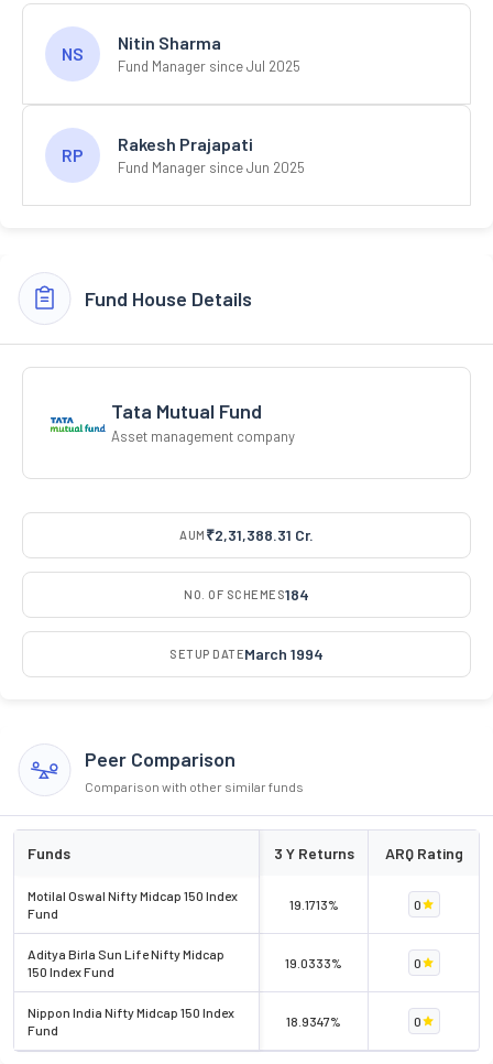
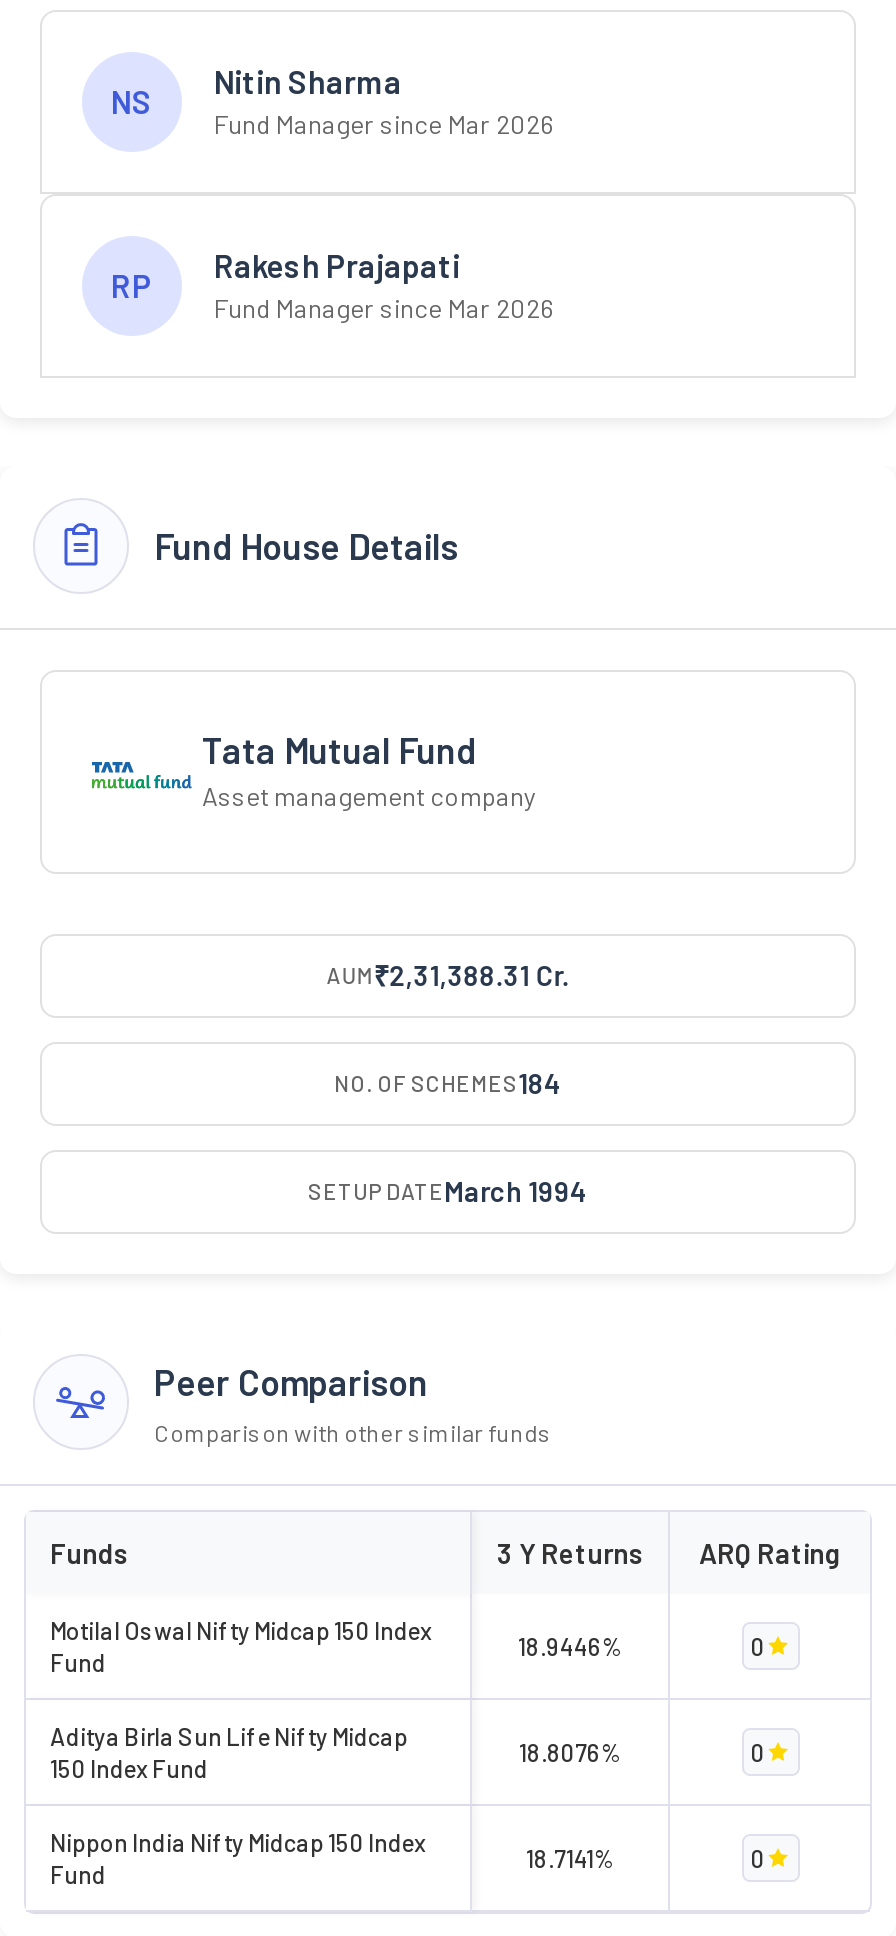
[118,58,300,75] Fund Manager since Jul 2025 -> [214,109,554,141] Fund Manager since Mar 2026
[118,159,305,177] Fund Manager since Jun 2025 -> [214,293,554,325] Fund Manager since Mar 2026
[289,896,338,912] 19.1713% -> [518,1632,622,1660] 18.9446%
[285,955,342,970] 19.0333% -> [519,1738,621,1766] 18.8076%
[286,1013,341,1029] 18.9347% -> [526,1844,614,1872] 18.7141%

